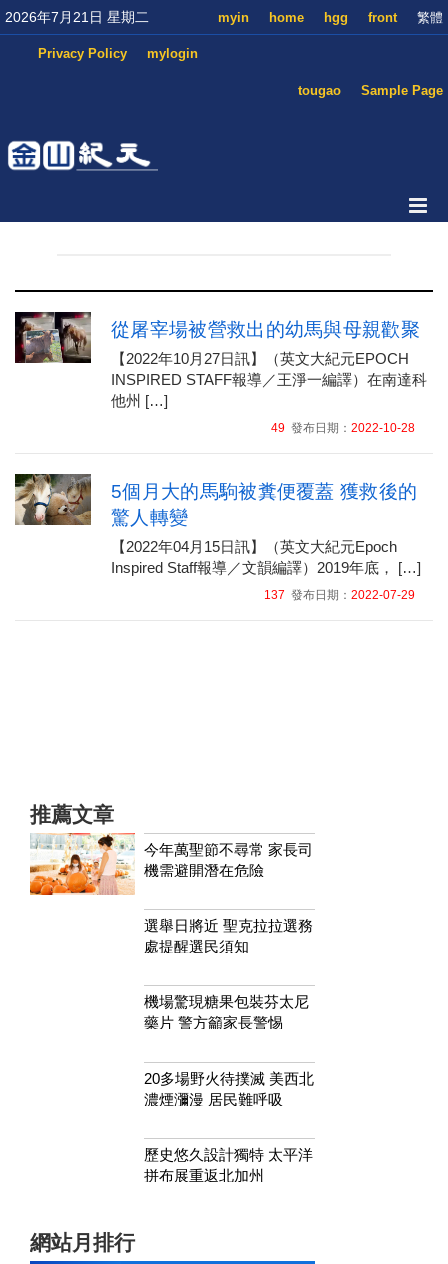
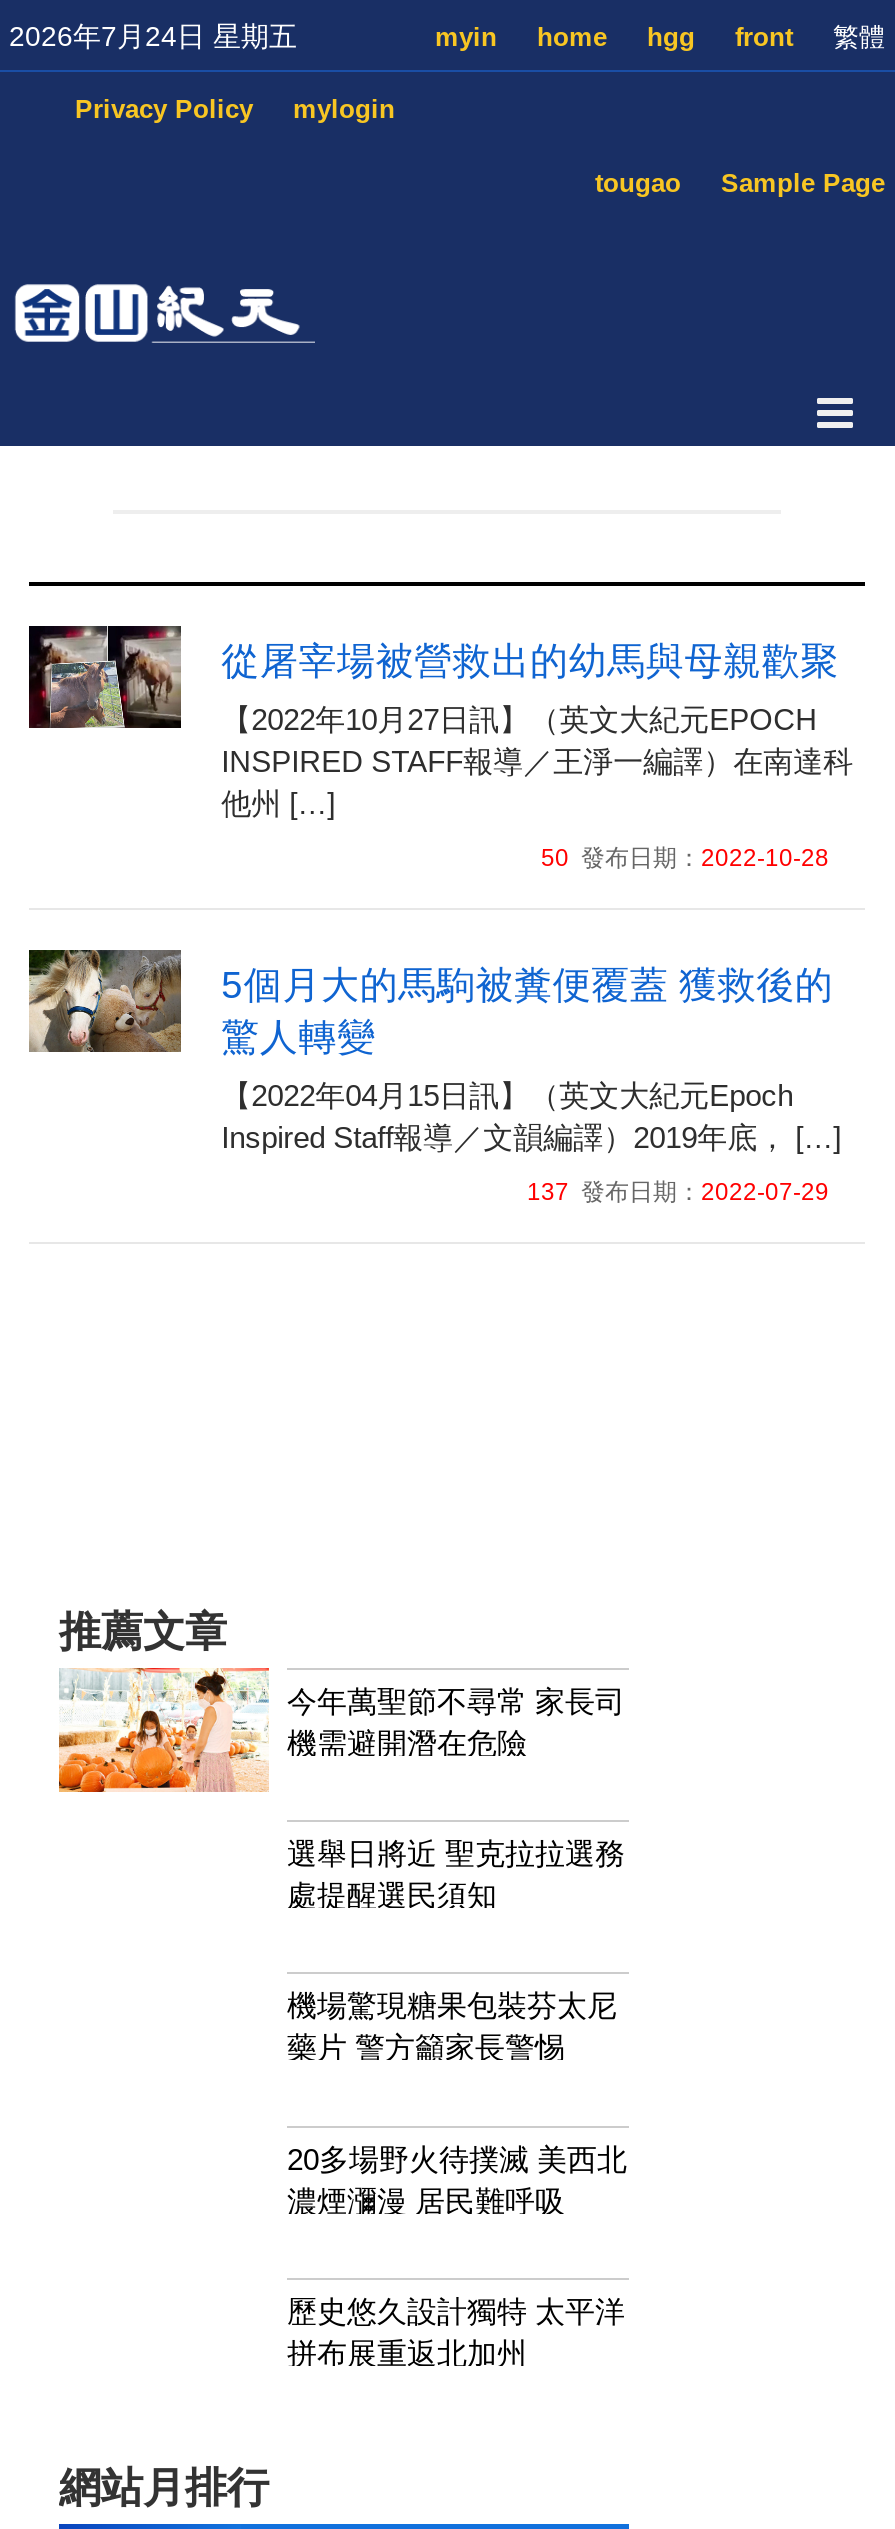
[5,9,149,25] 2026年7月21日 星期二 -> [9,20,297,52] 2026年7月24日 星期五
[271,421,415,435] 49發布日期：2022-10-28 -> [541,844,829,872] 50發布日期：2022-10-28

